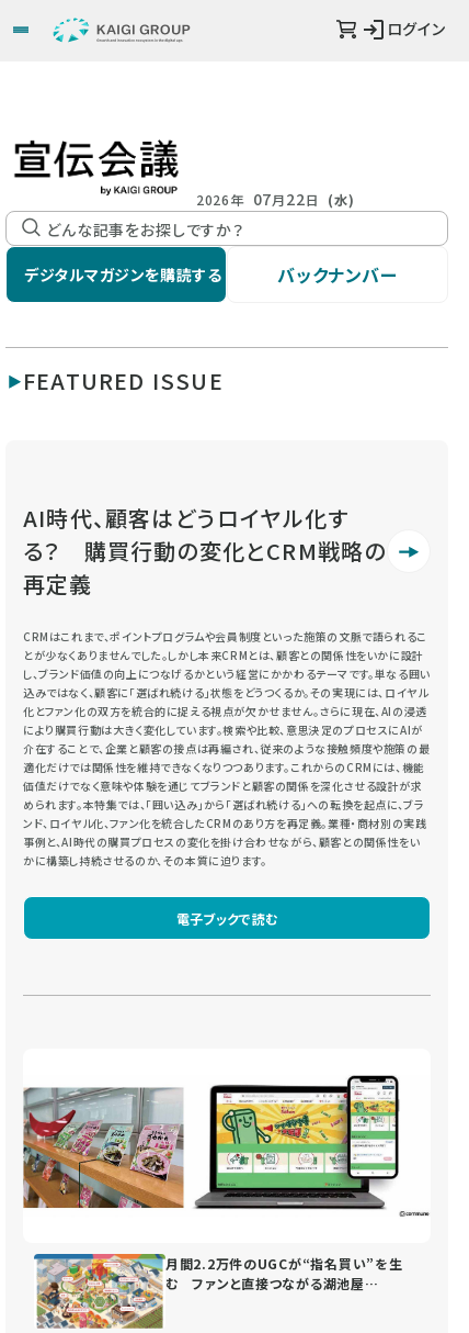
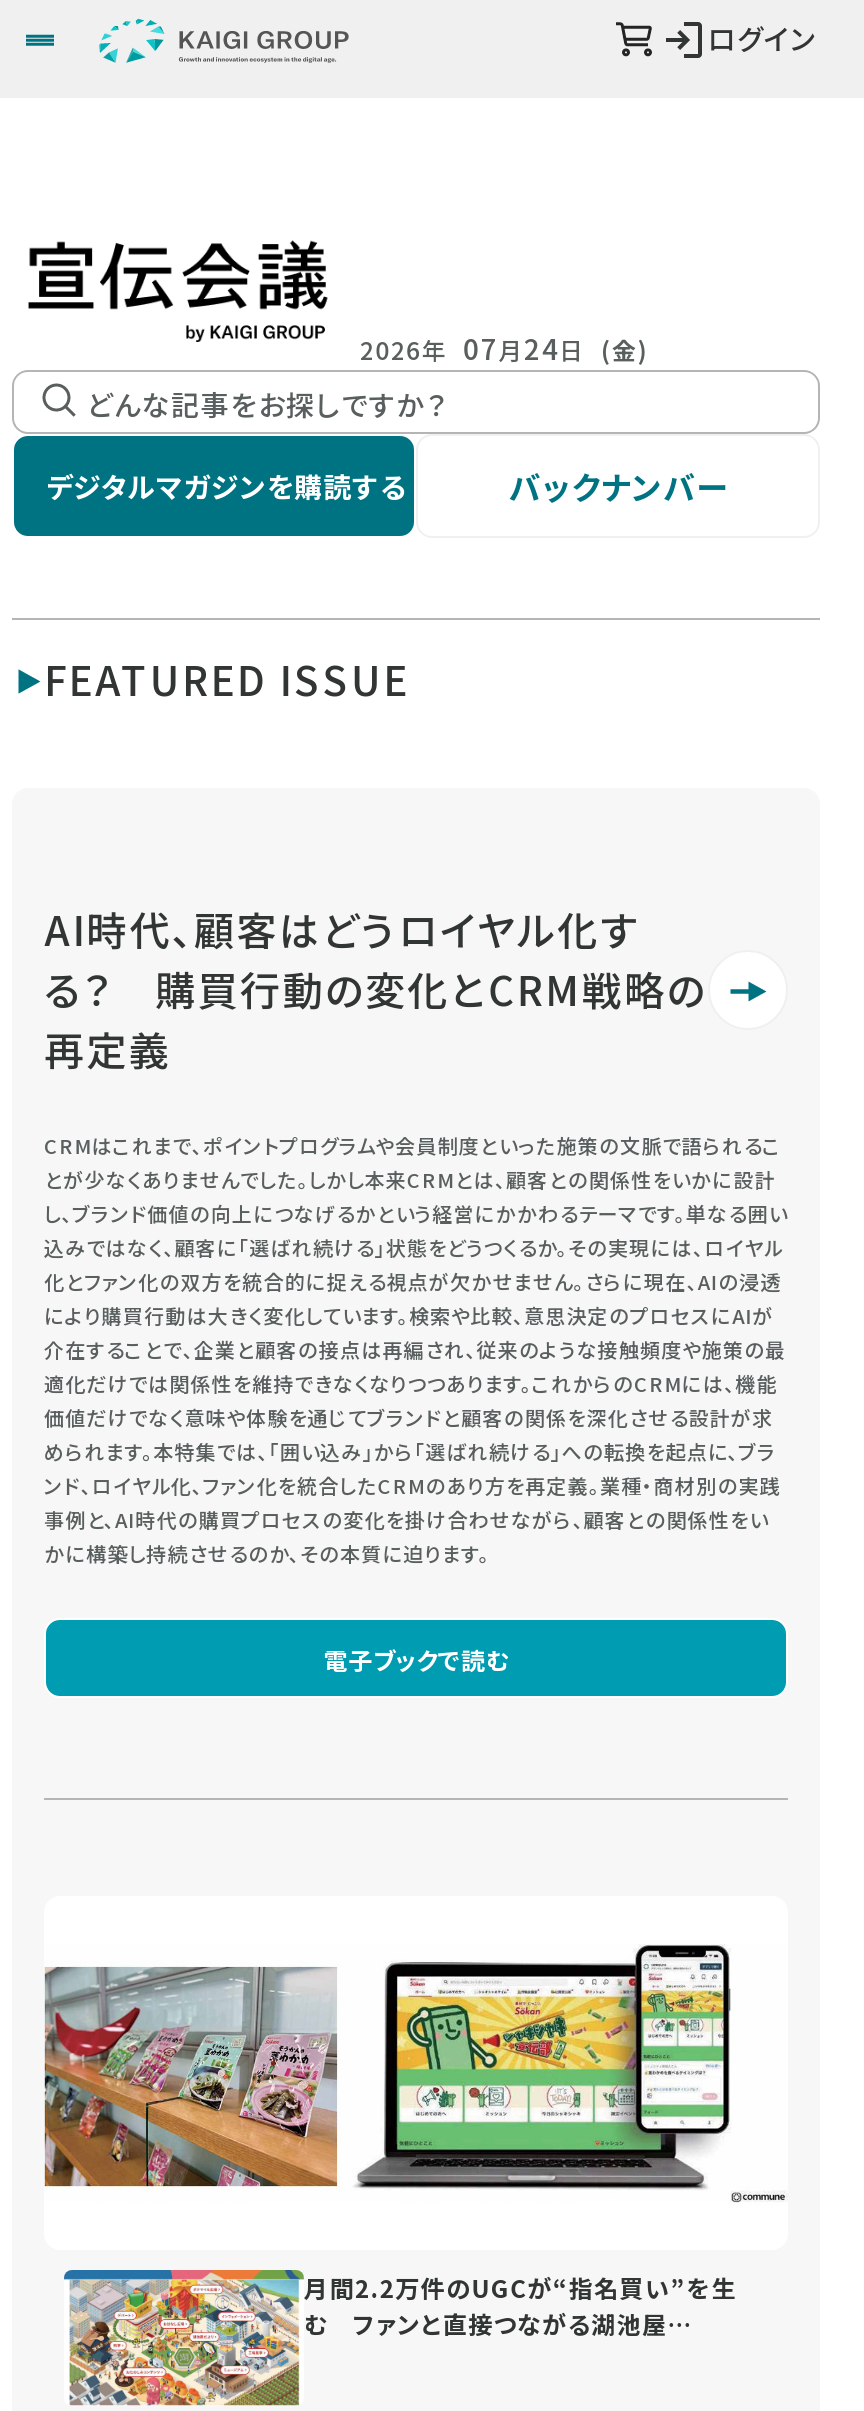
[196,188,355,210] 2026年 07月22日 (水) -> [360,328,649,368] 2026年 07月24日 (金)

